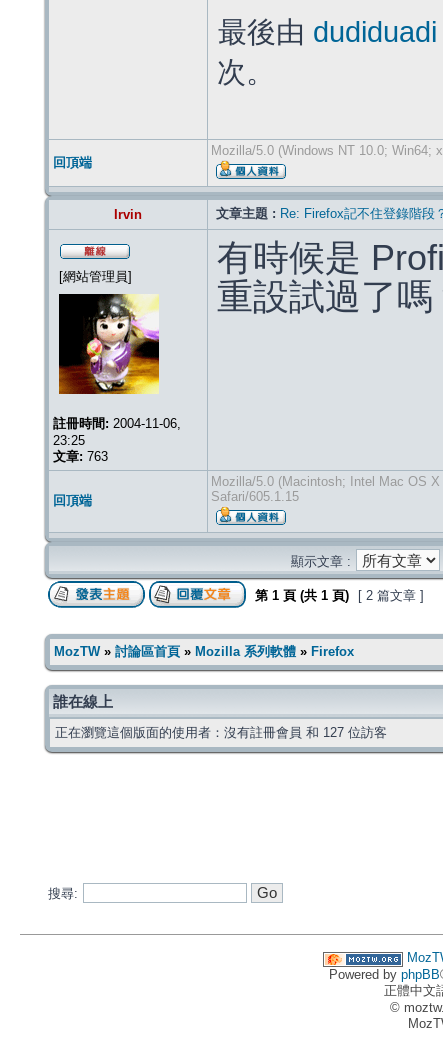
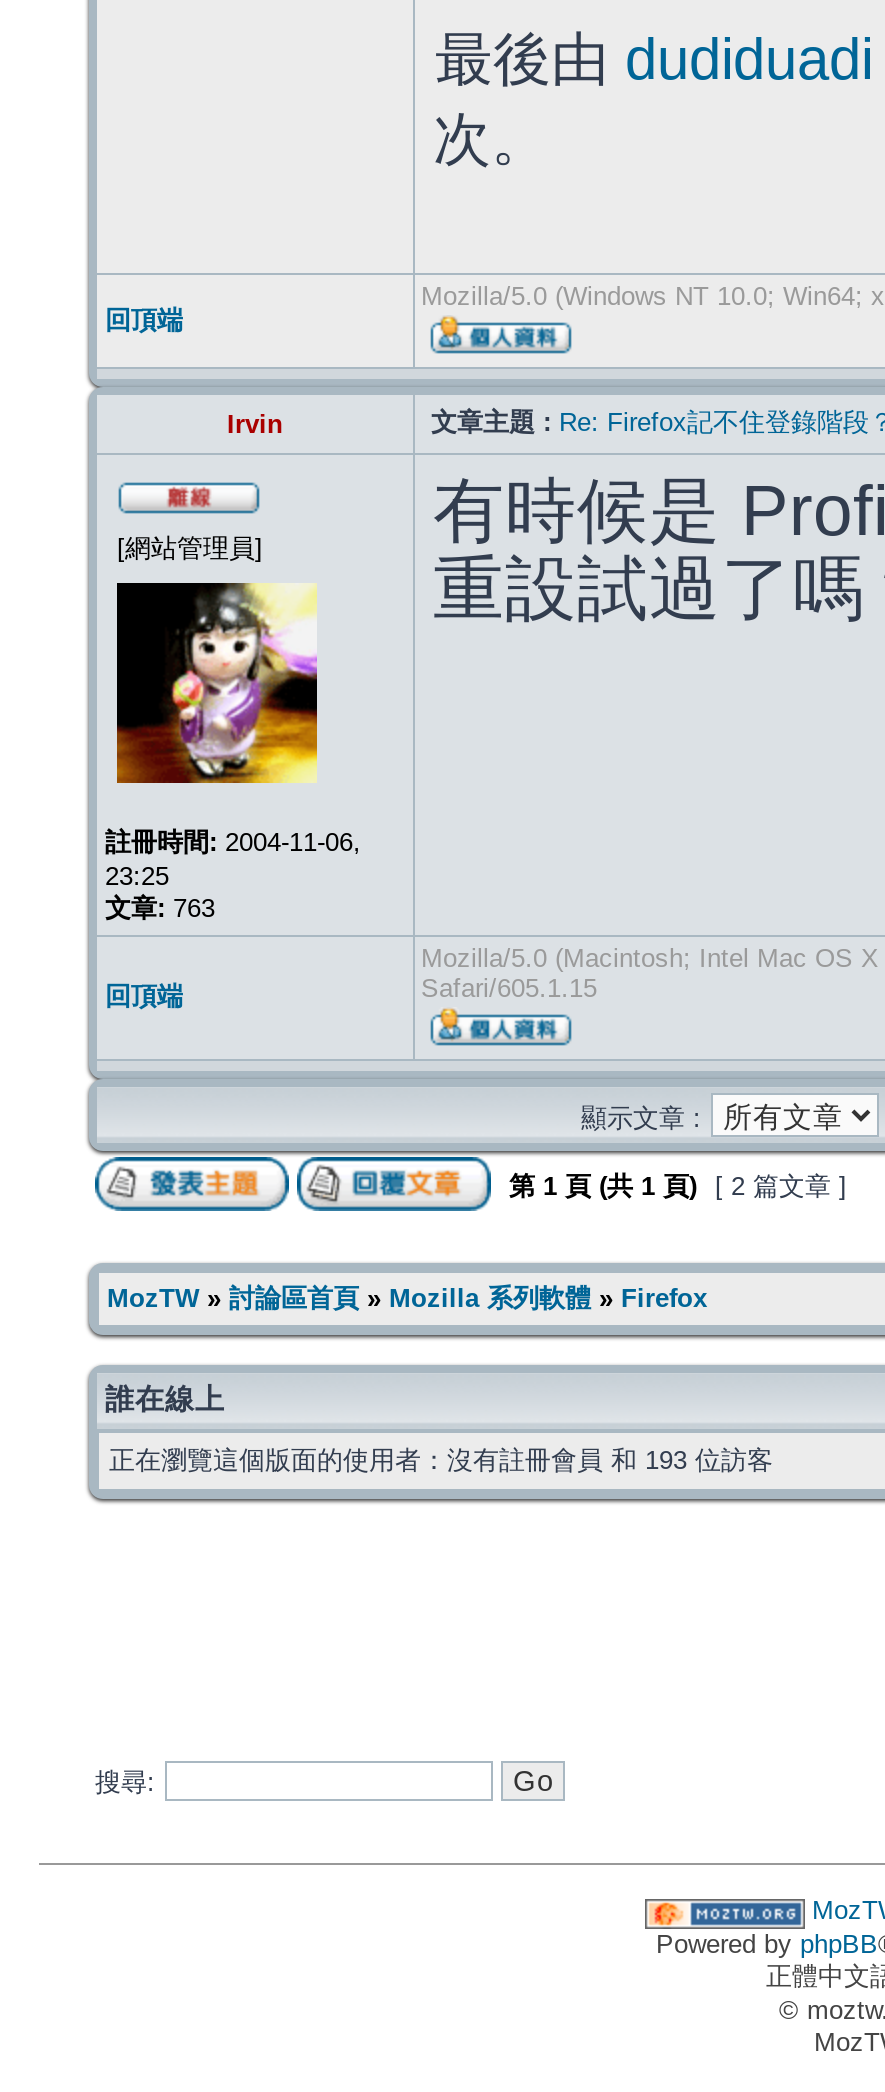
[55,725,387,740] 正在瀏覽這個版面的使用者：沒有註冊會員 和 127 位訪客 -> [109,1445,773,1475] 正在瀏覽這個版面的使用者：沒有註冊會員 和 193 位訪客

